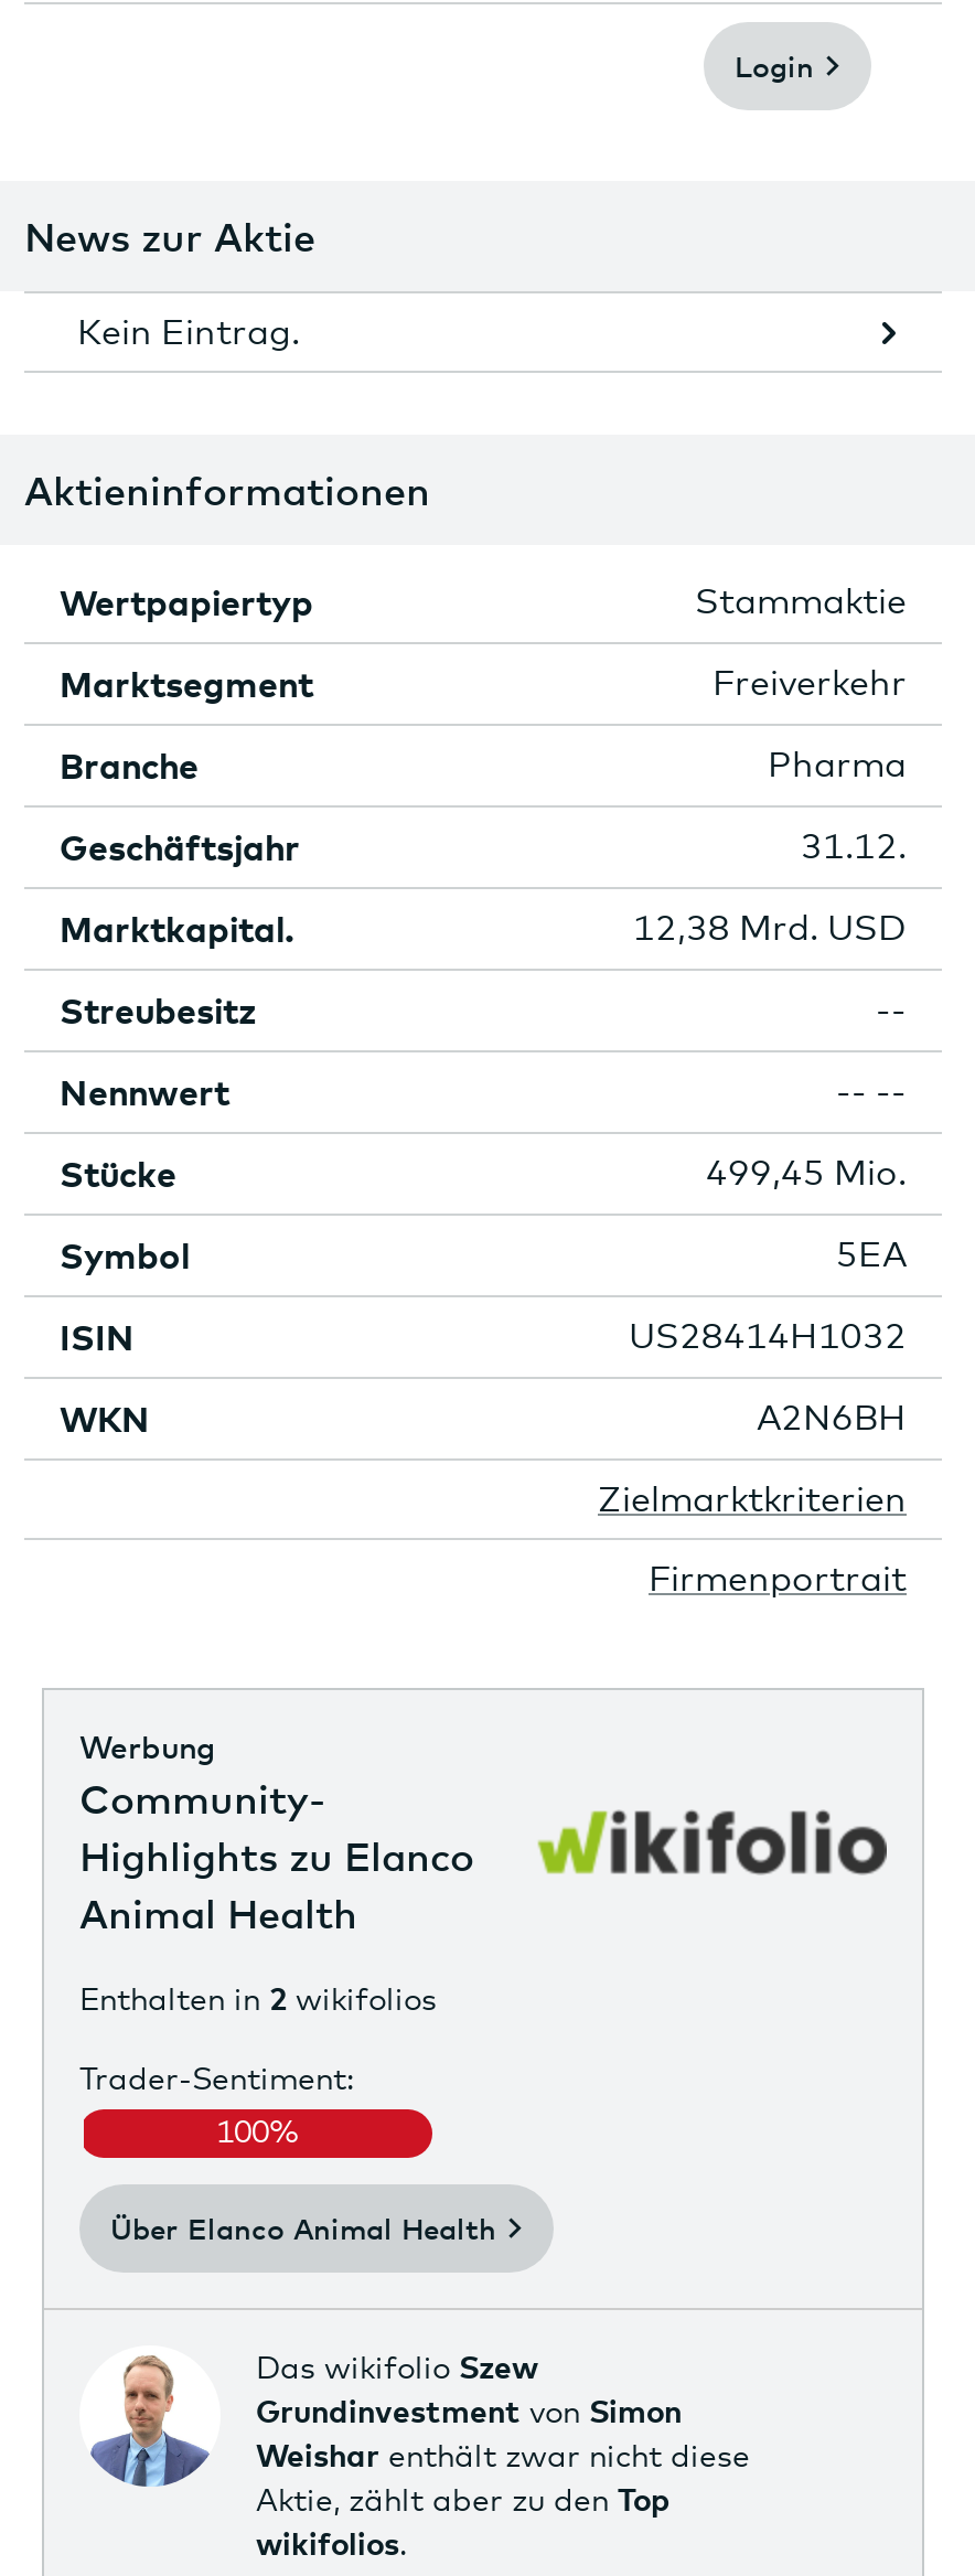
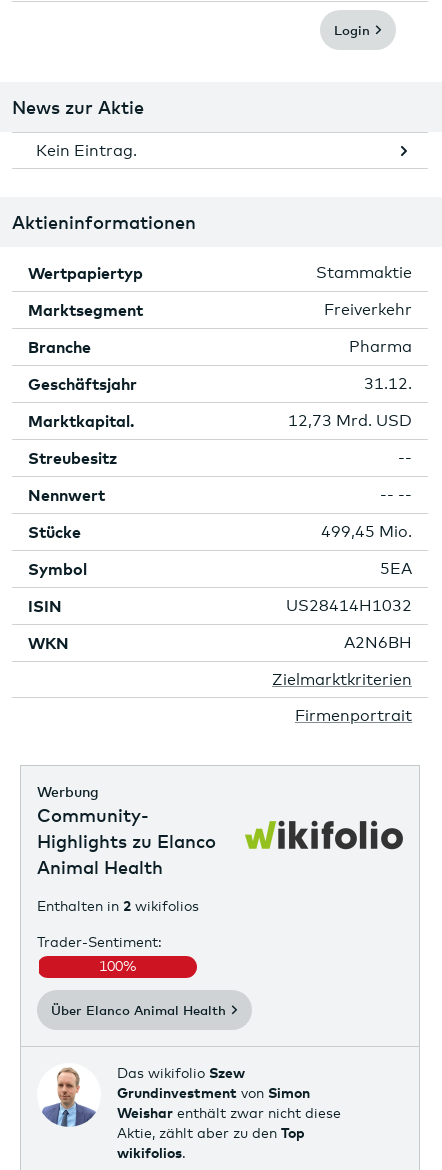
[633,907,907,949] 12,38 Mrd. USD -> [288,411,412,430] 12,73 Mrd. USD

